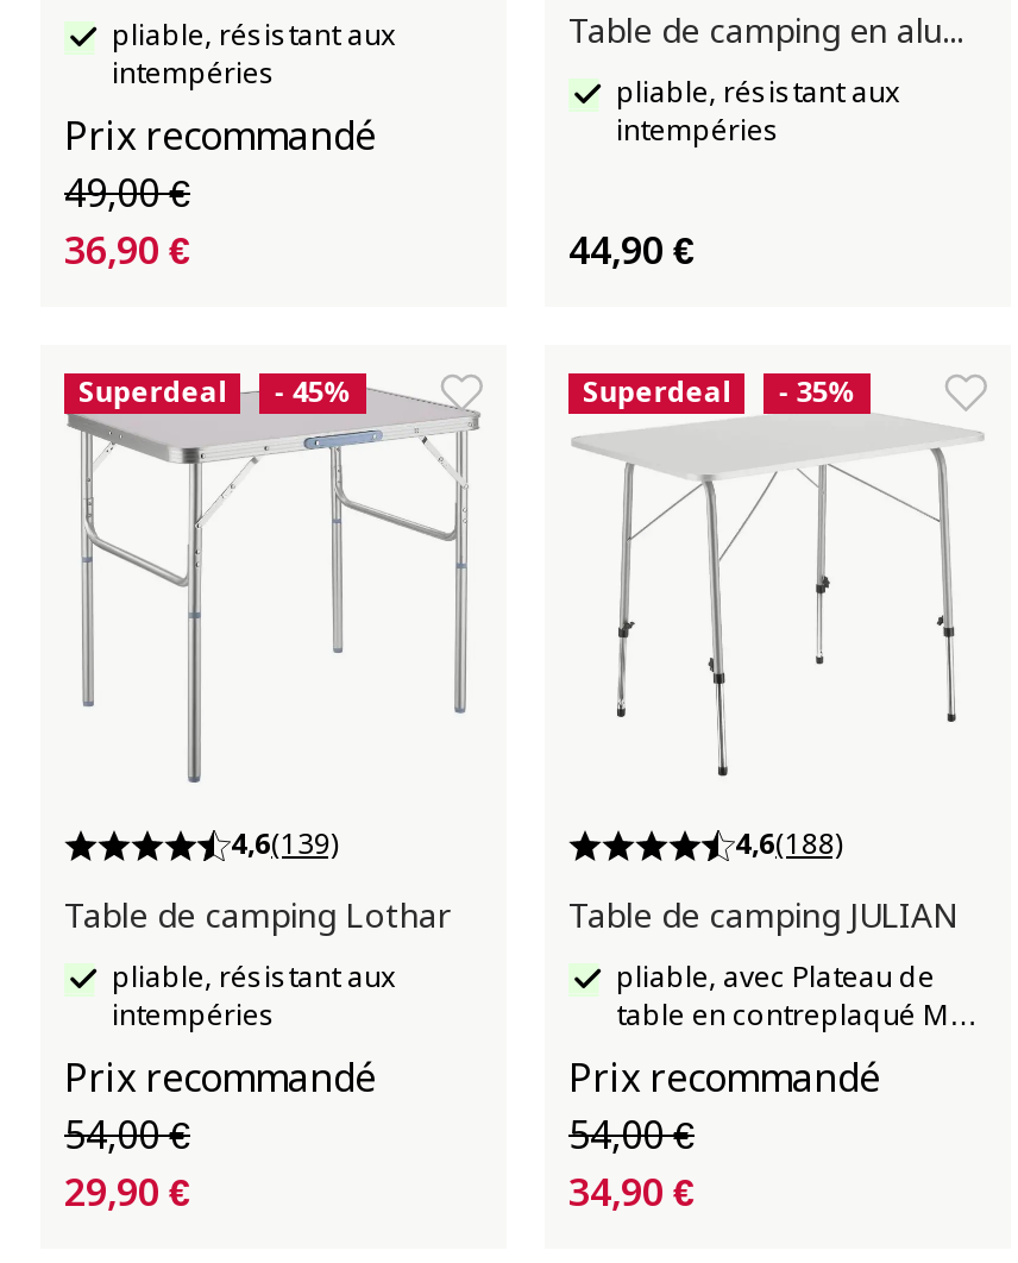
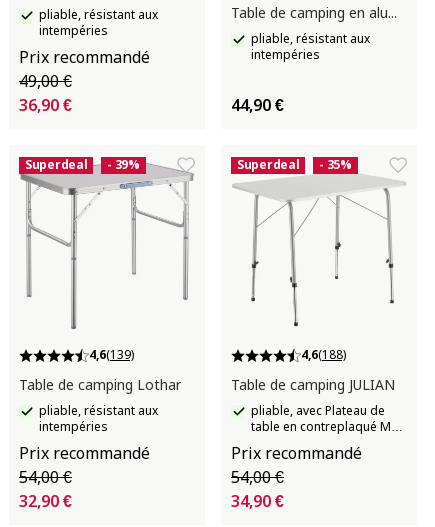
[78,371,352,411] Superdeal - 45% -> [25,156,140,173] Superdeal - 39%
[64,1165,190,1218] 29,90 € -> [19,490,72,512] 32,90 €

